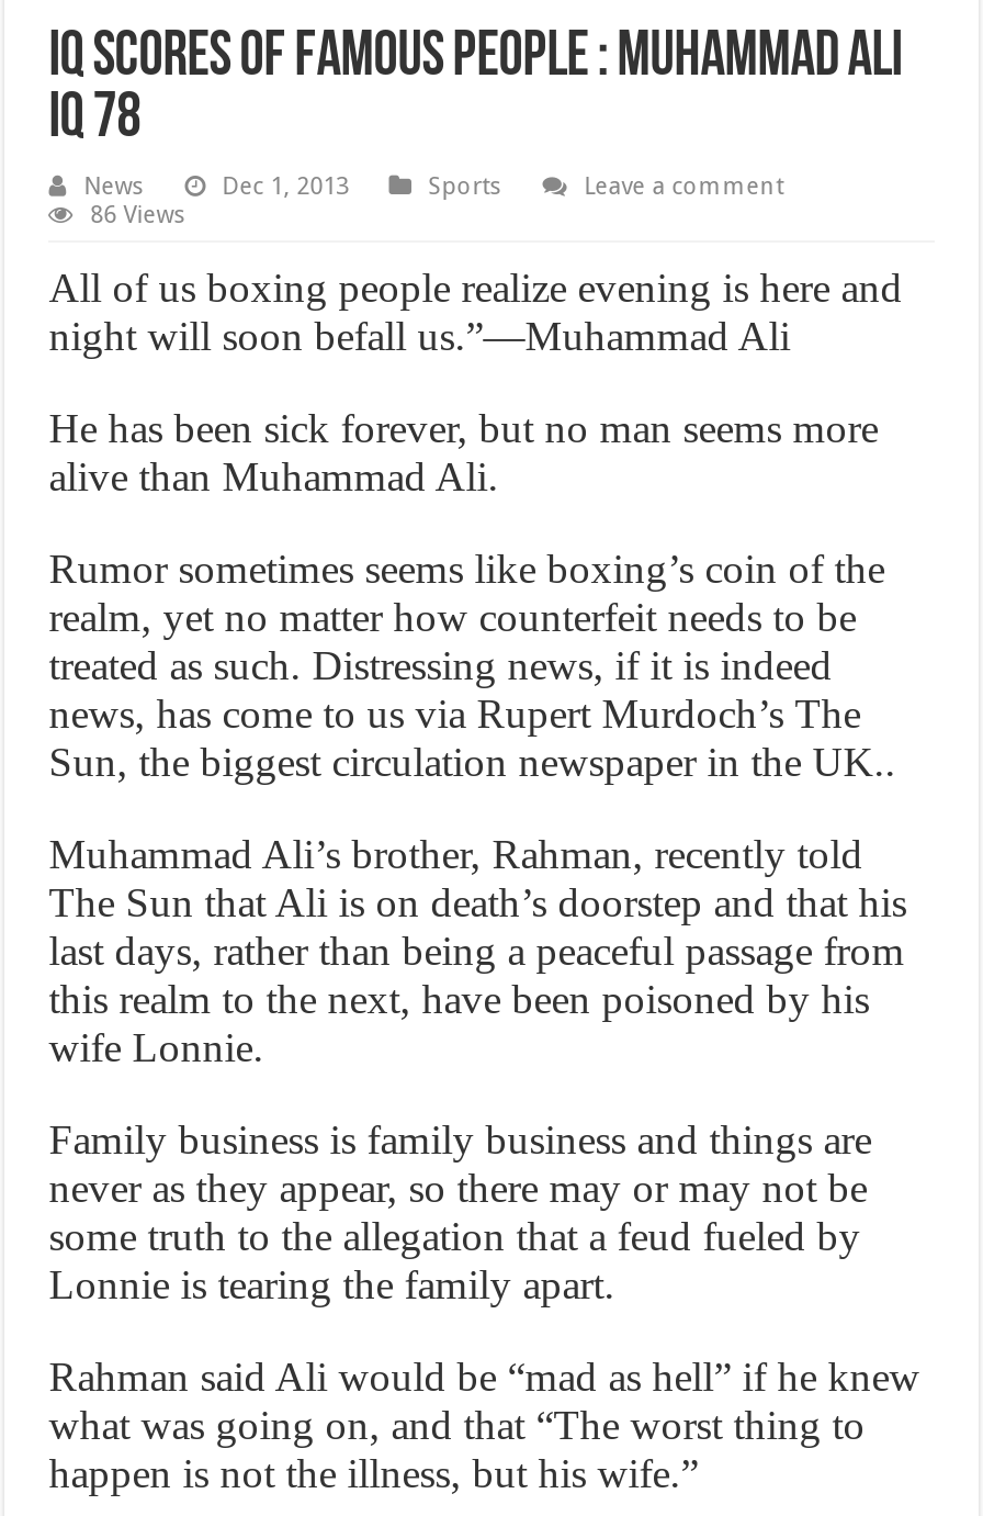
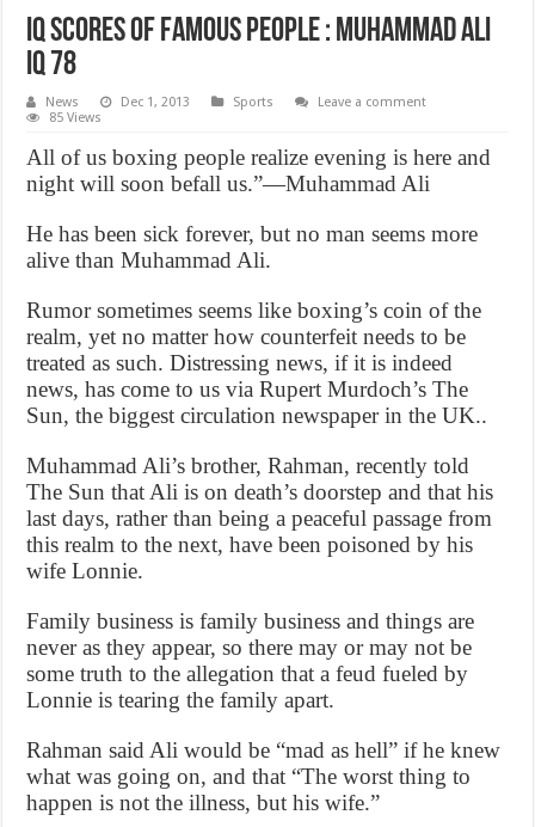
[90,201,187,229] 86 Views -> [49,110,102,125] 85 Views

